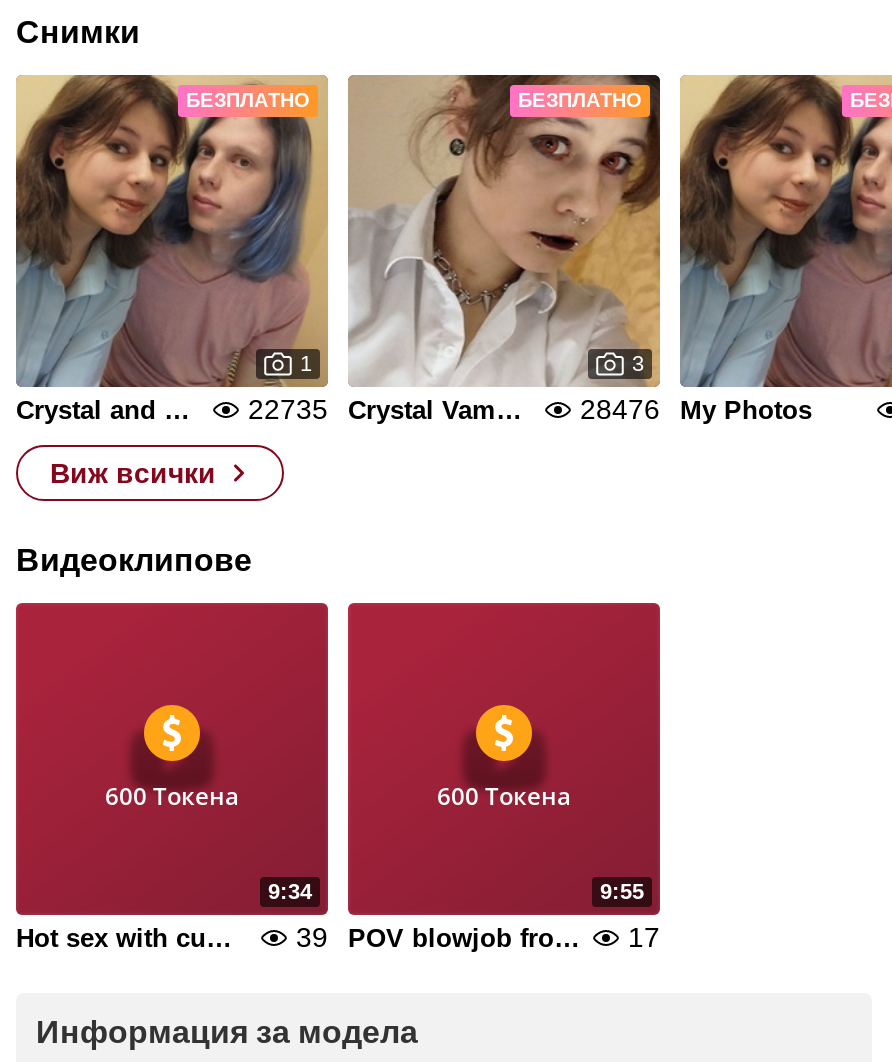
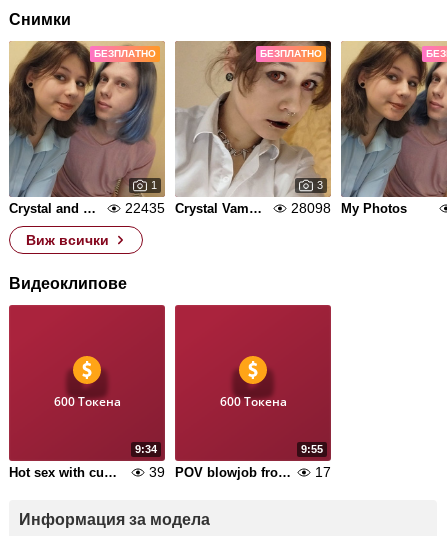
[248,393,328,425] 22735 -> [125,200,165,216] 22435
[580,393,660,425] 28476 -> [291,200,331,216] 28098

